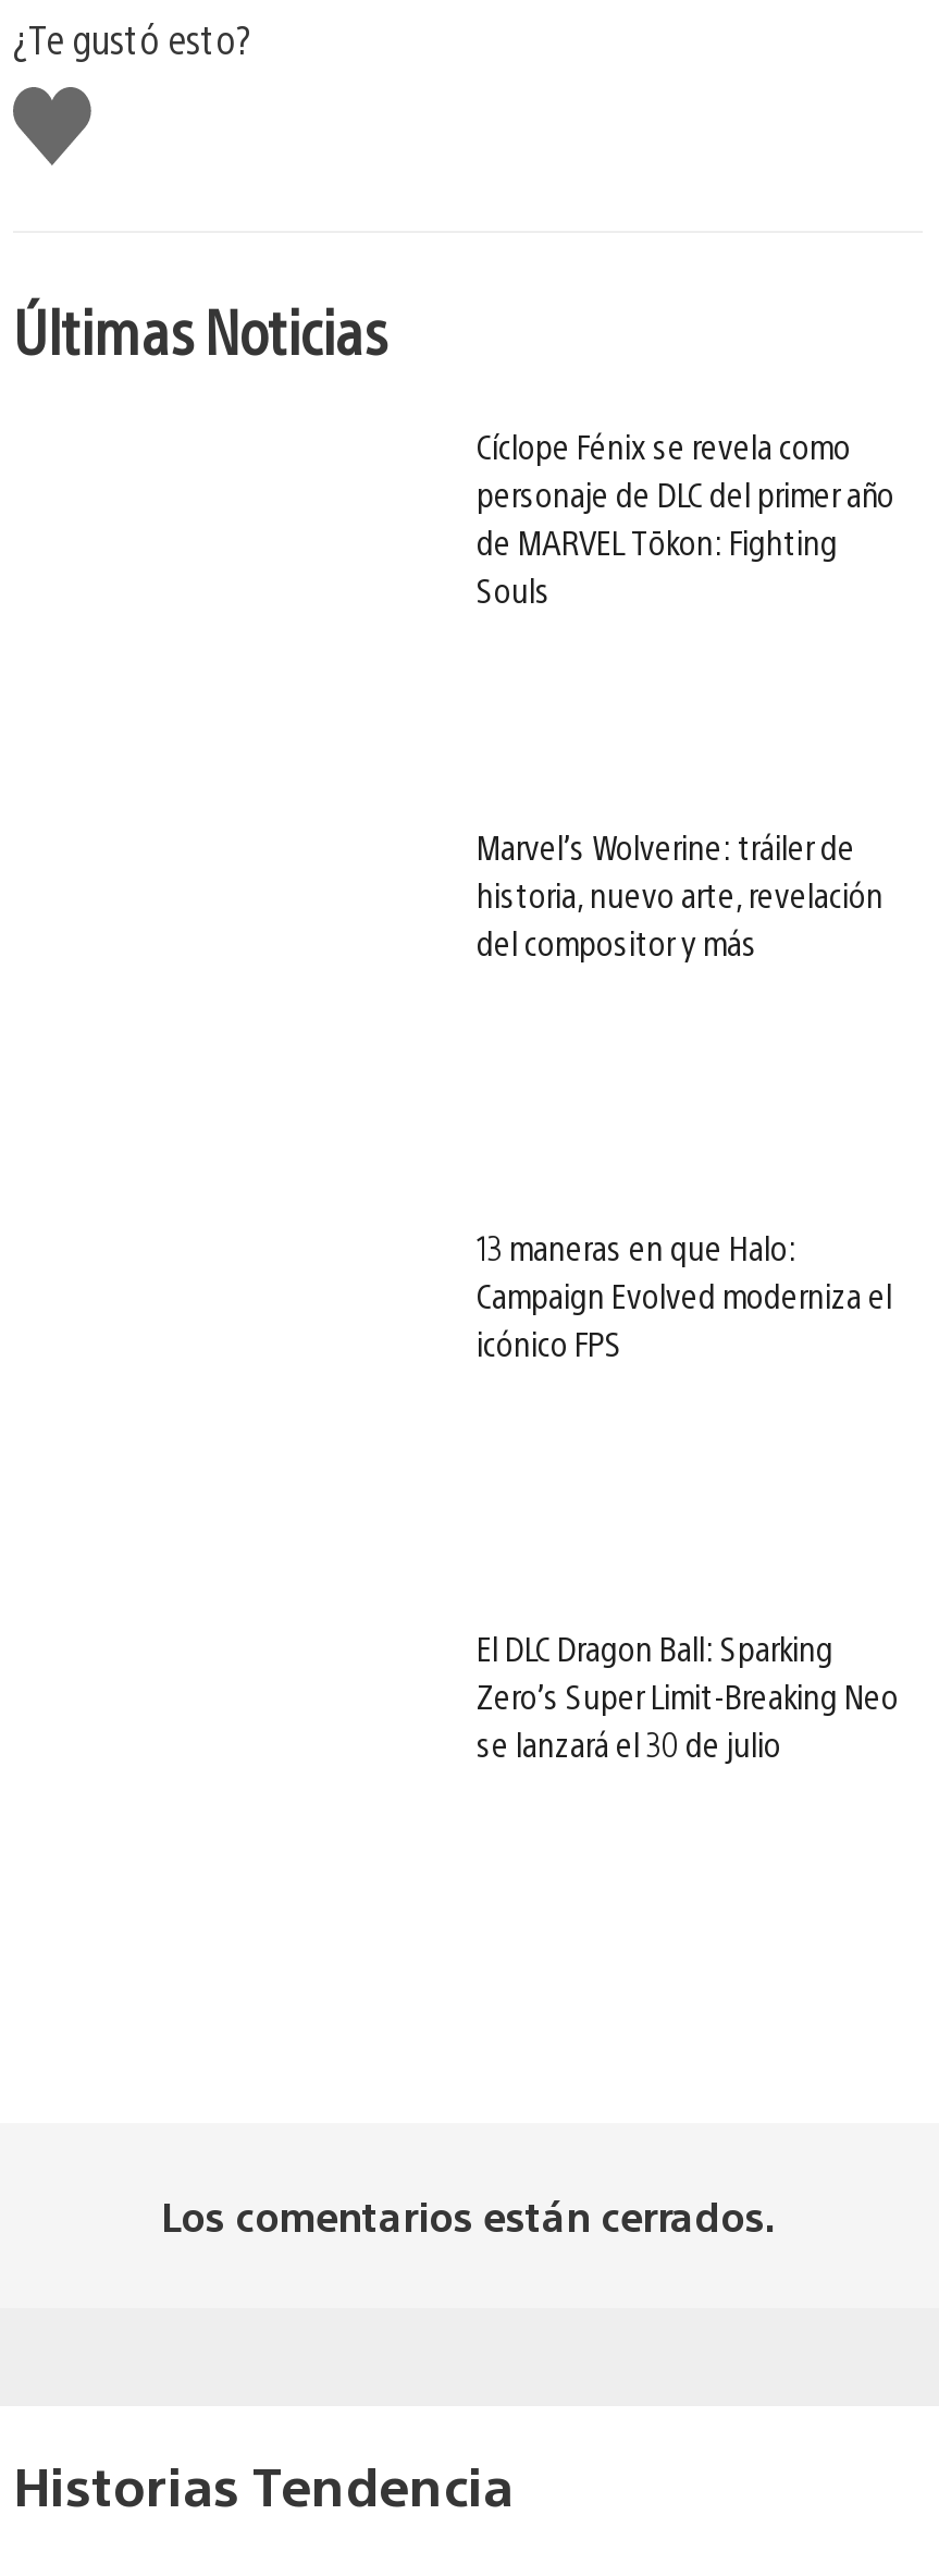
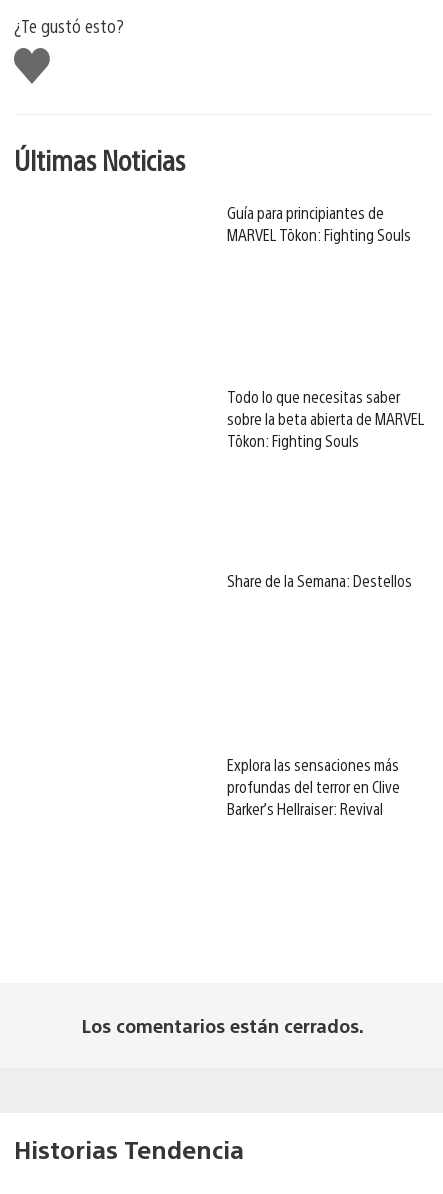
[477,422,894,611] Cíclope Fénix se revela como | personaje de DLC del primer año | de MARVEL Tōkon: Fighting | Souls -> [227,202,411,245] Guía para principiantes de | MARVEL Tōkon: Fighting Souls
[477,823,884,964] Marvel’s Wolverine: tráiler de | historia, nuevo arte, revelación | del compositor y más -> [227,386,424,451] Todo lo que necesitas saber | sobre la beta abierta de MARVEL | Tōkon: Fighting Souls
[477,1223,892,1365] 13 maneras en que Halo: | Campaign Evolved moderniza el | icónico FPS -> [227,570,412,591] Share de la Semana: Destellos
[477,1624,899,1766] El DLC Dragon Ball: Sparking | Zero’s Super Limit-Breaking Neo | se lanzará el 30 de julio -> [227,754,400,819] Explora las sensaciones más | profundas del terror en Clive | Barker’s Hellraiser: Revival

